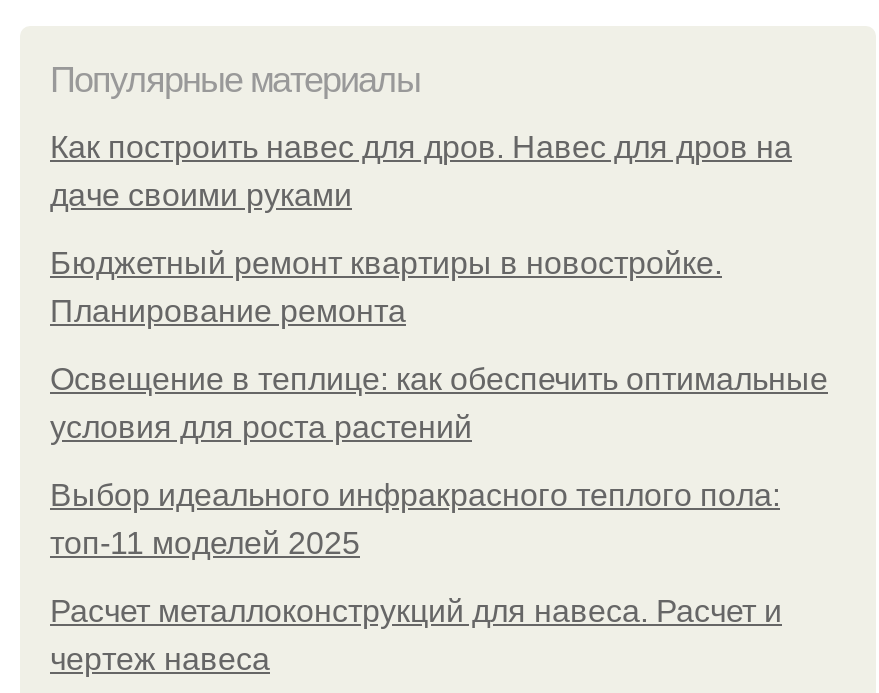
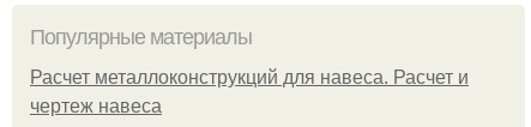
[50,131,828,561] Как построить навес для дров. Навес для дров на | даче своими руками | Бюджетный ремонт квартиры в новостройке. | Планирование ремонта | Освещение в теплице: как обеспечить оптимальные | условия для роста растений | Выбор идеального инфракрасного теплого пола: | топ-11 моделей 2025 -> none

